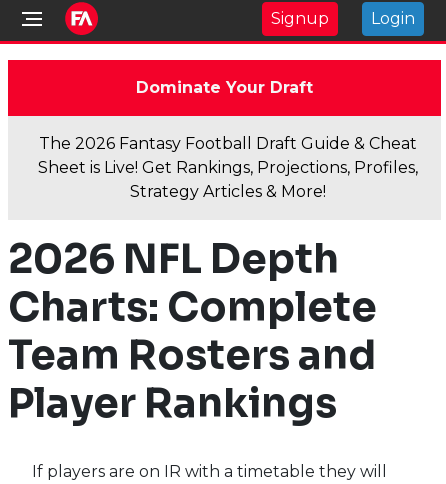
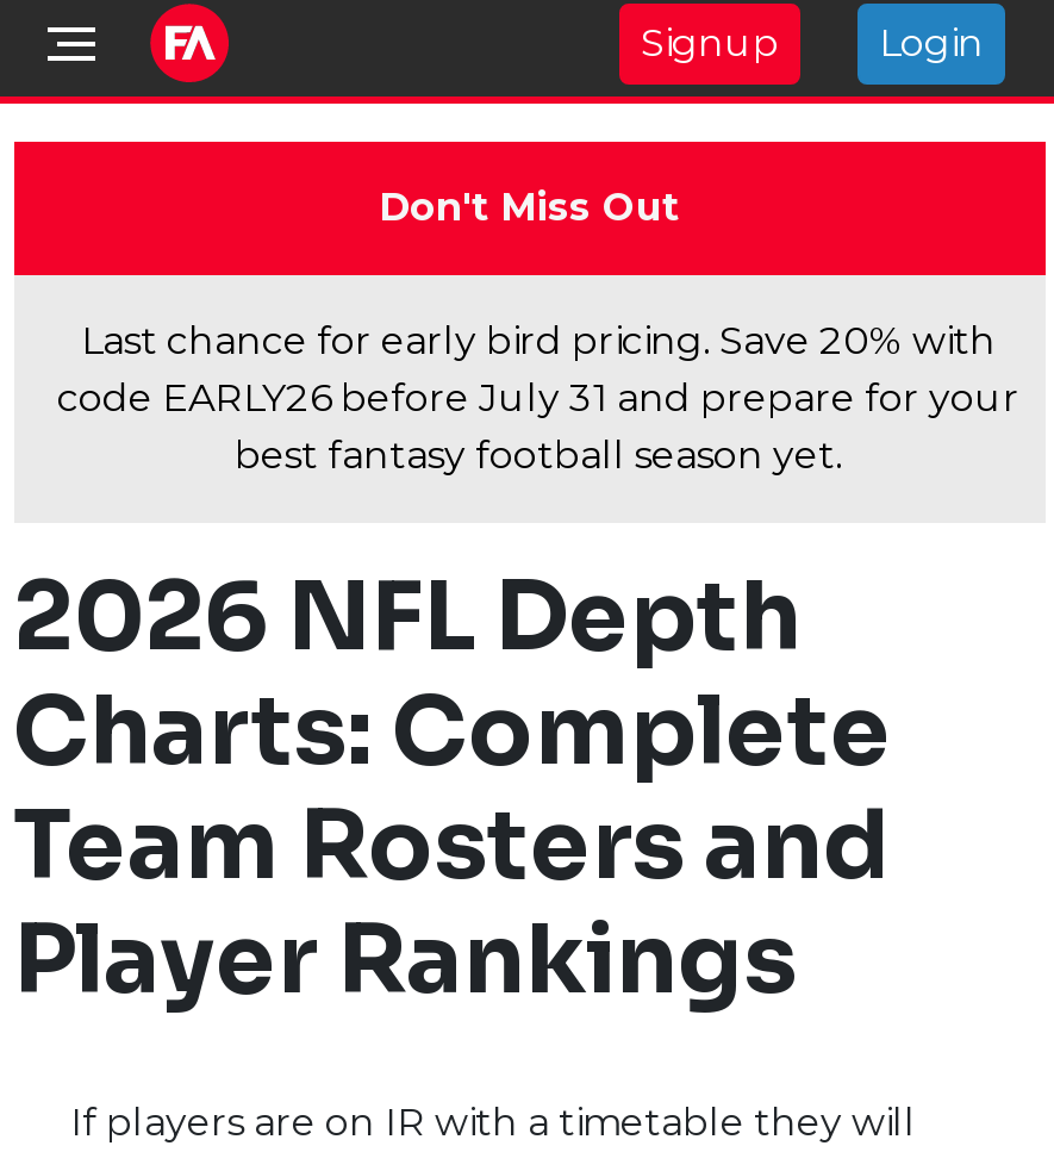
[135,78,312,97] Dominate Your Draft -> [379,185,679,230] Don't Miss Out
[38,134,418,201] The 2026 Fantasy Football Draft Guide & Cheat | Sheet is Live! Get Rankings, Projections, Profiles, | Strategy Articles & More! -> [57,318,1019,478] Last chance for early bird pricing. Save 20% with | code EARLY26 before July 31 and prepare for your | best fantasy football season yet.

